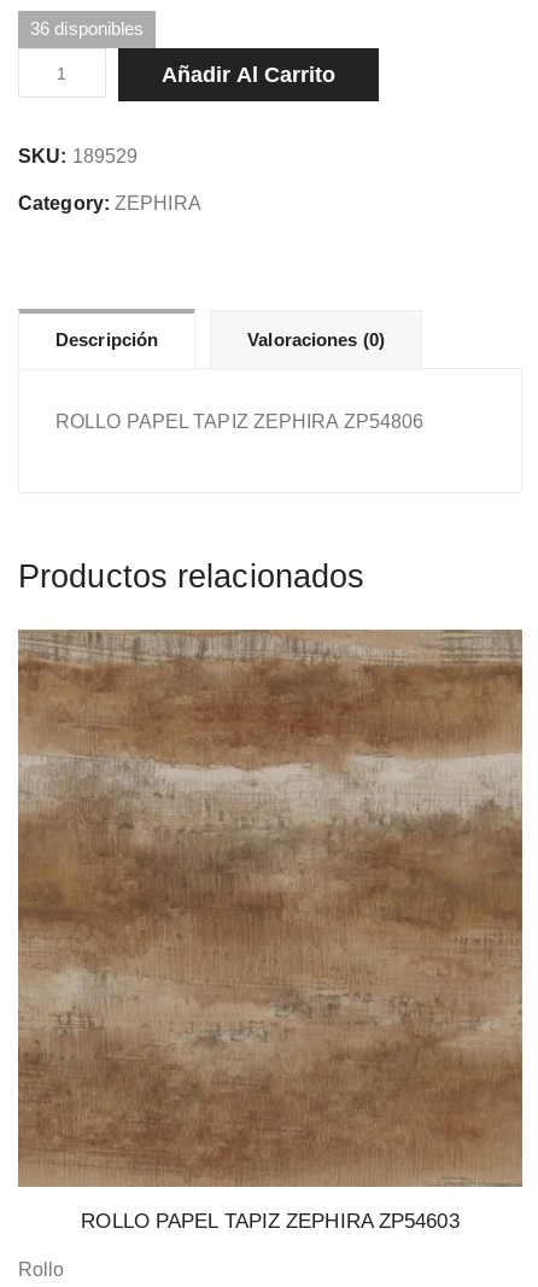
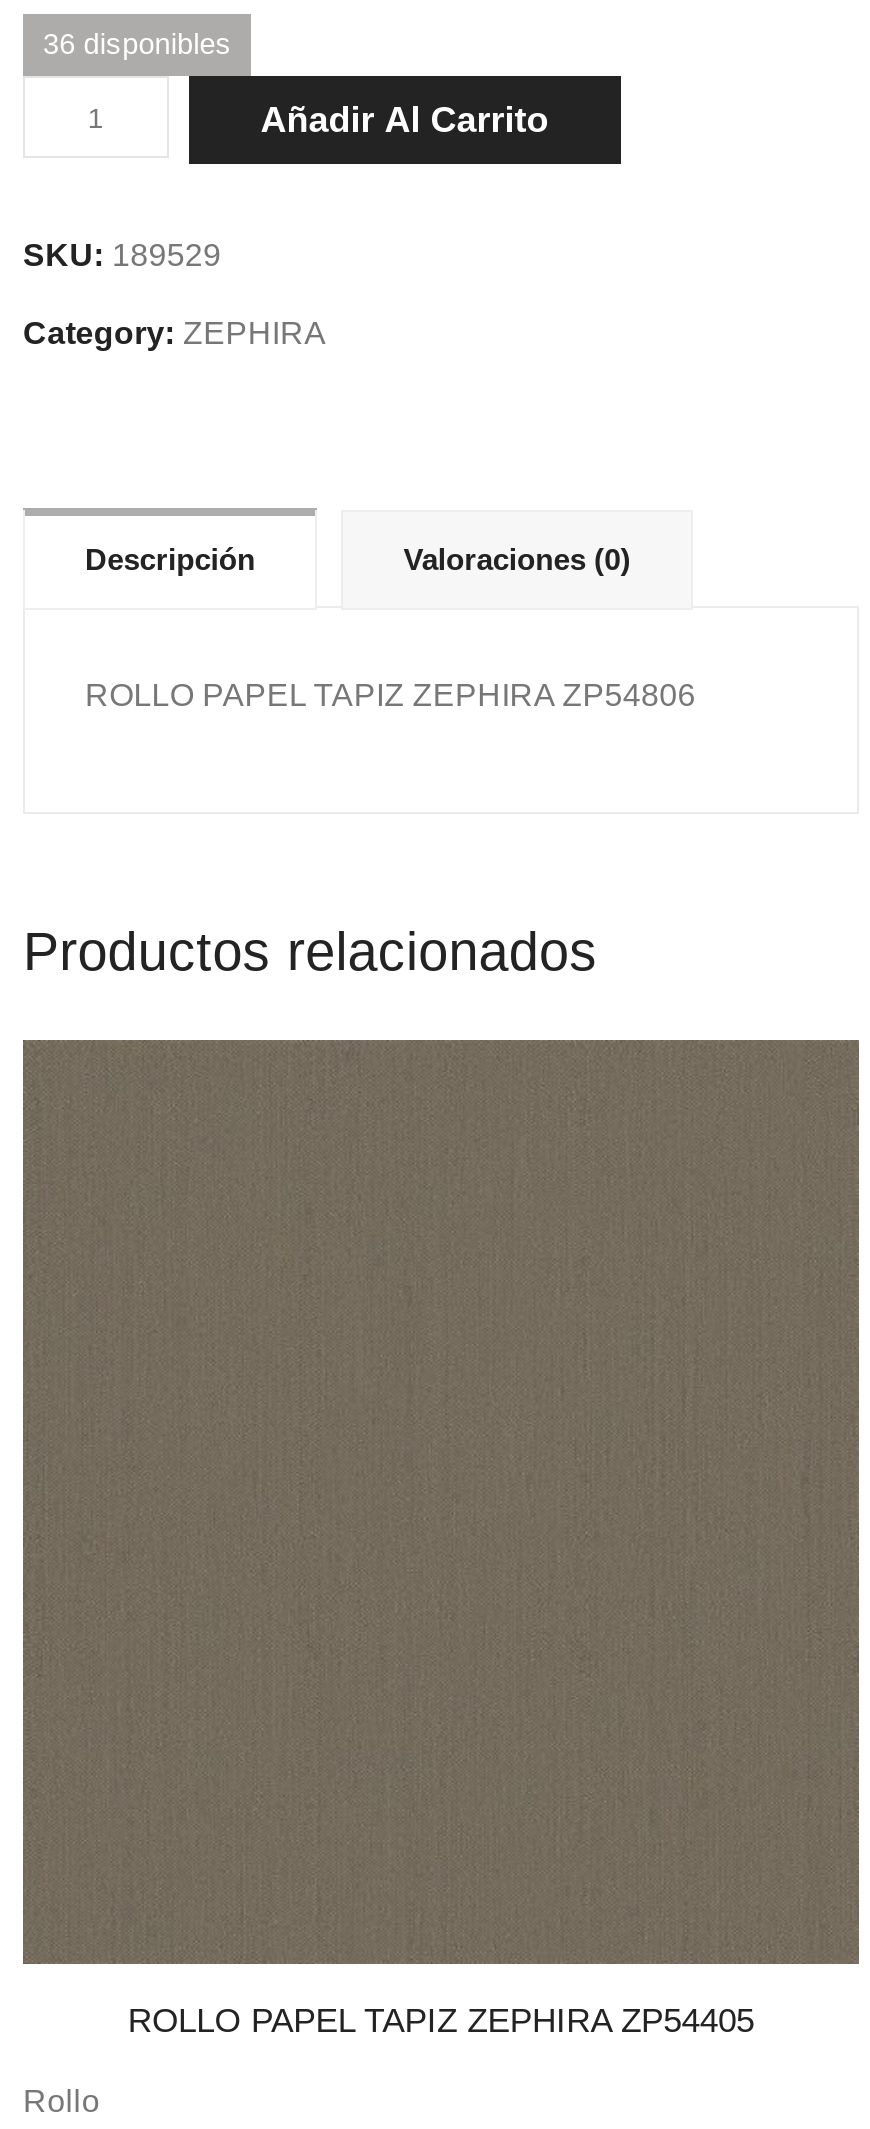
[18,630,522,1187] [image] -> none
[81,1210,459,1233] ROLLO PAPEL TAPIZ ZEPHIRA ZP54603 -> [128,2003,754,2041] ROLLO PAPEL TAPIZ ZEPHIRA ZP54405

